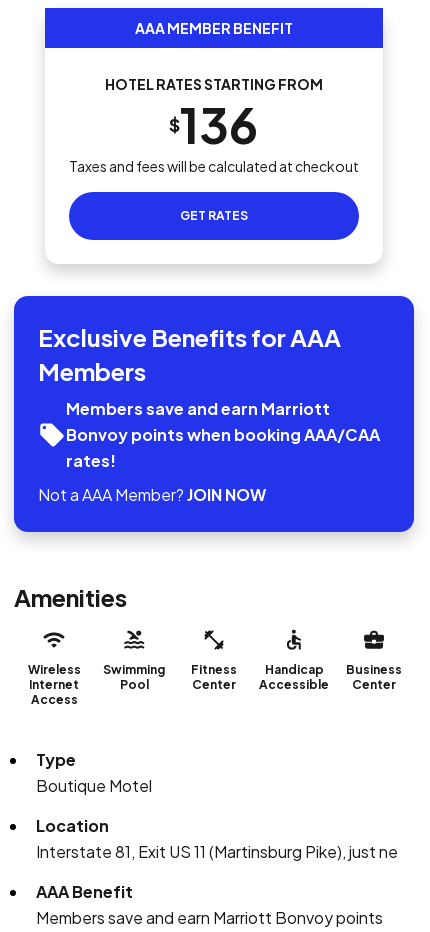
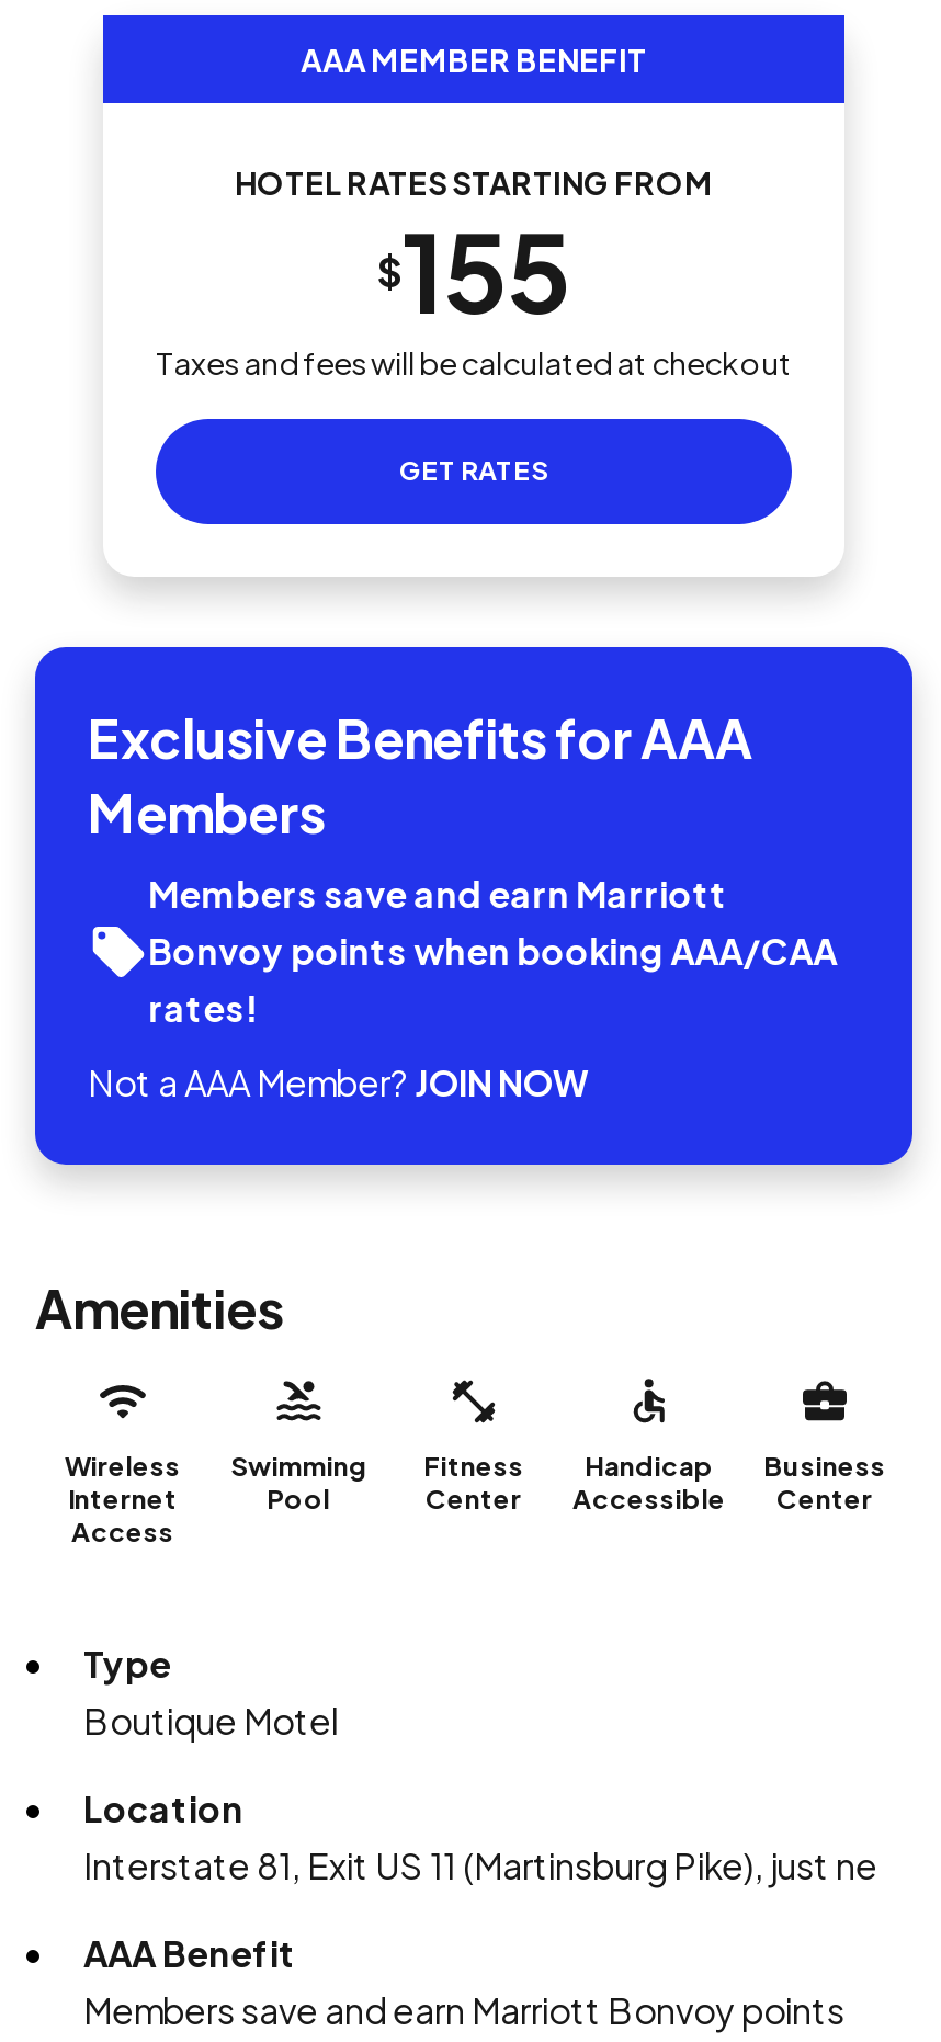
[169,94,258,155] $136 -> [377,204,570,338] $155

